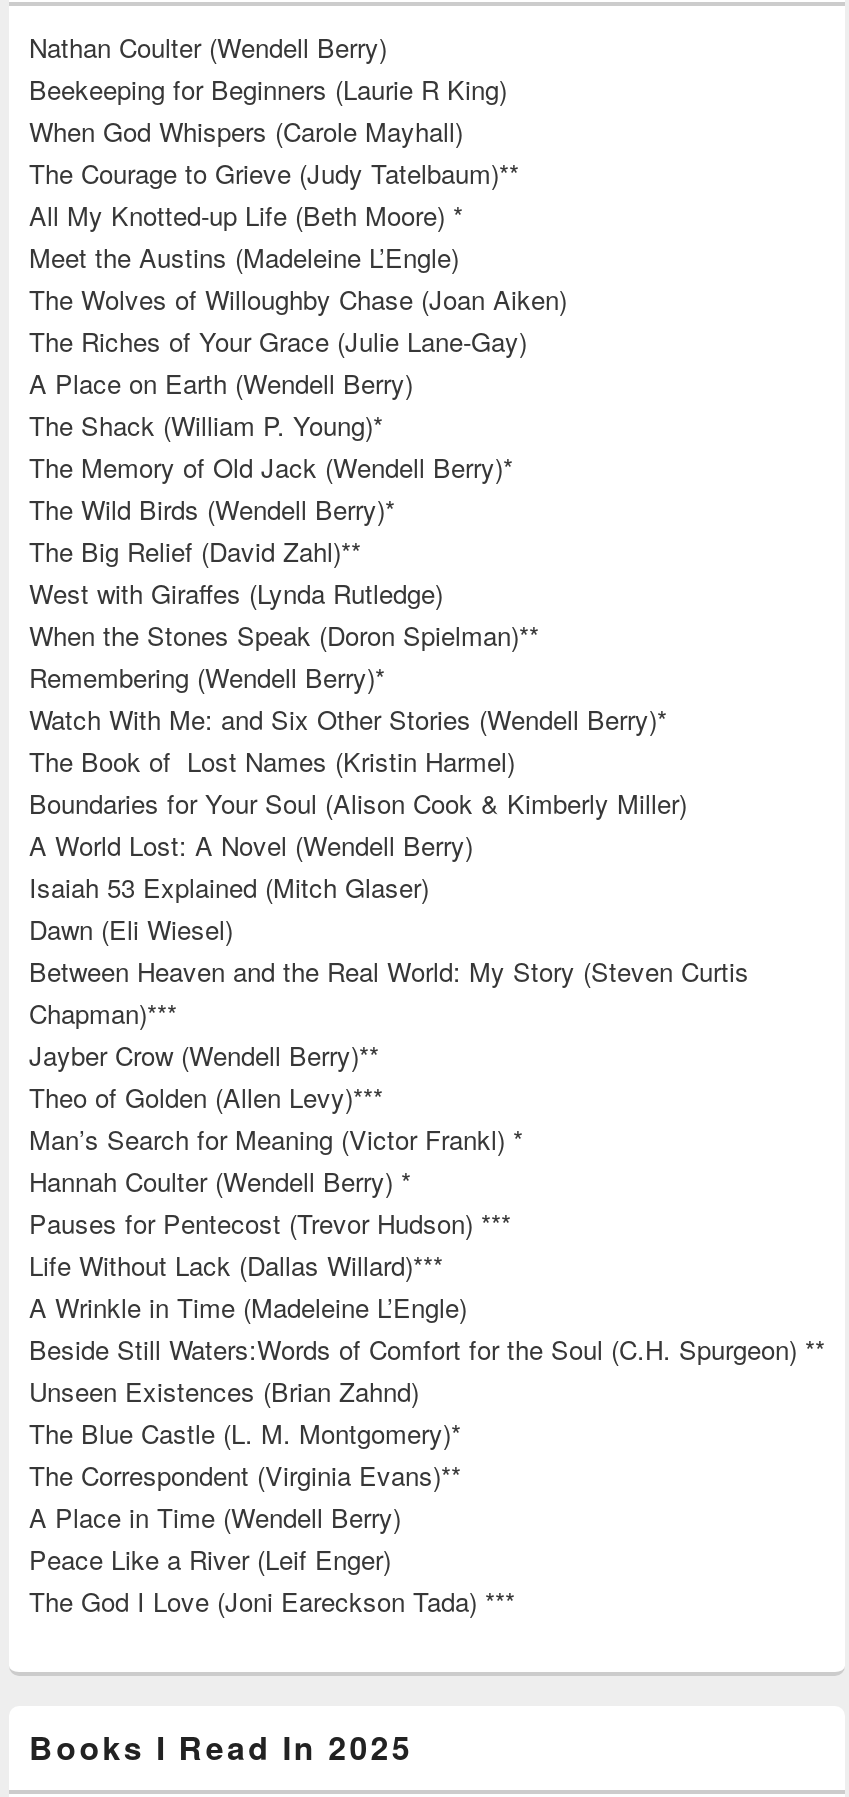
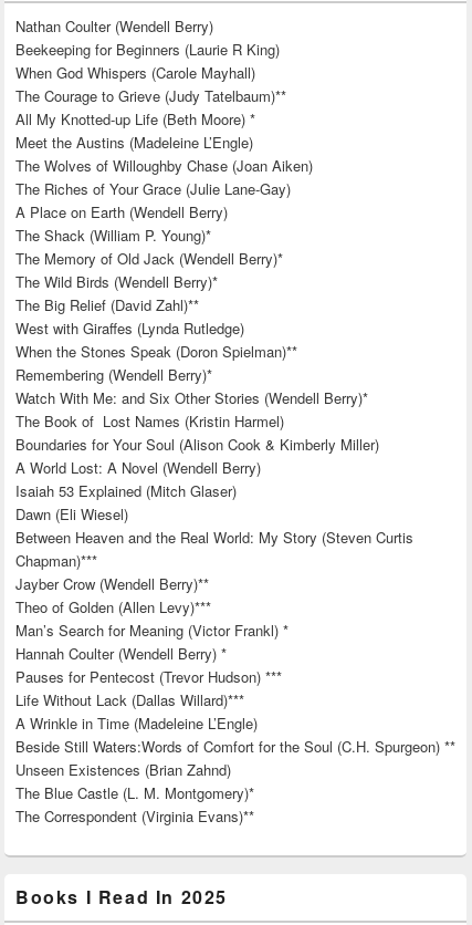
[29,1499,515,1621] A Place in Time (Wendell Berry) | Peace Like a River (Leif Enger) | The God I Love (Joni Eareckson Tada) *** -> none

